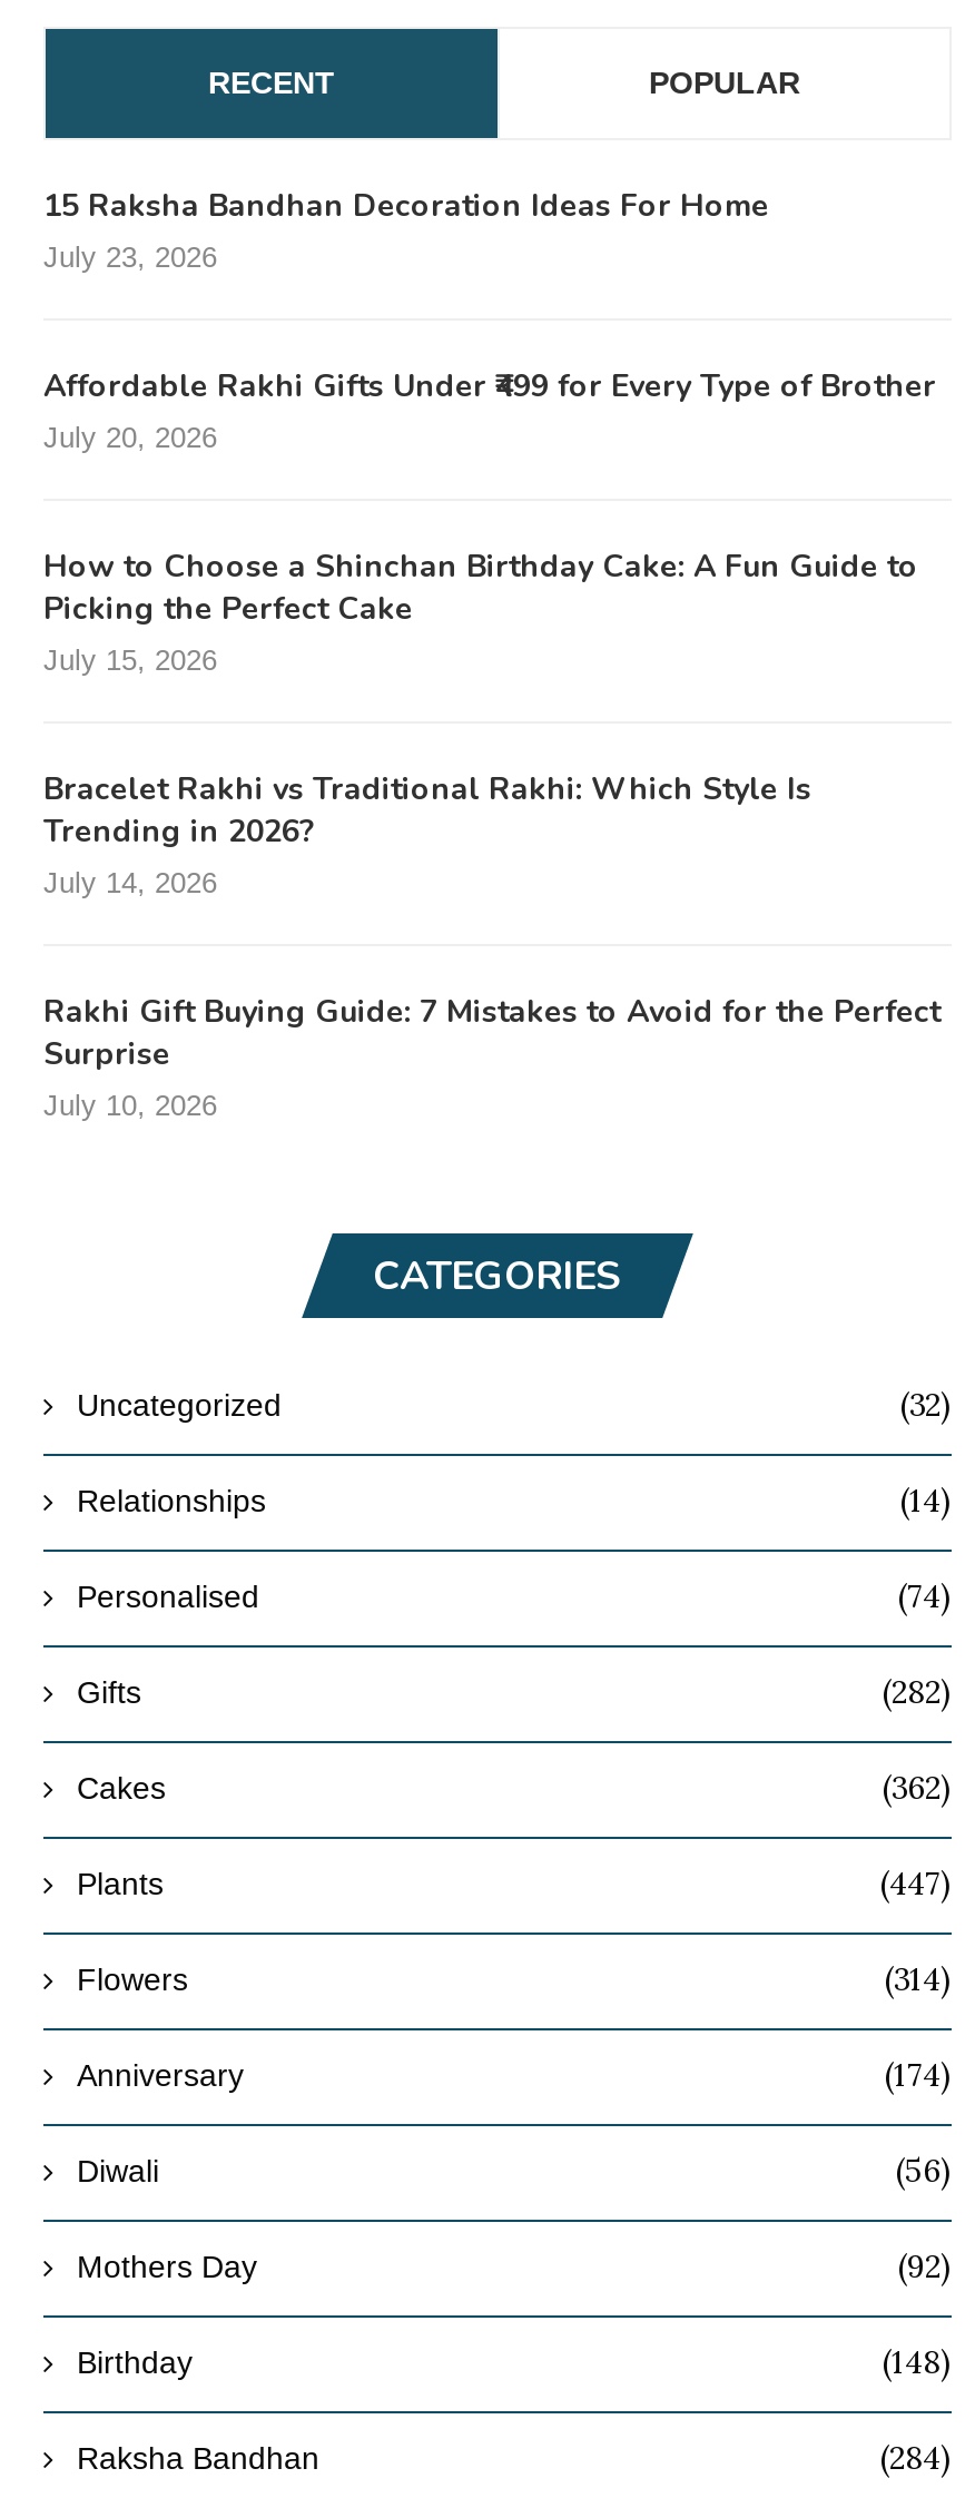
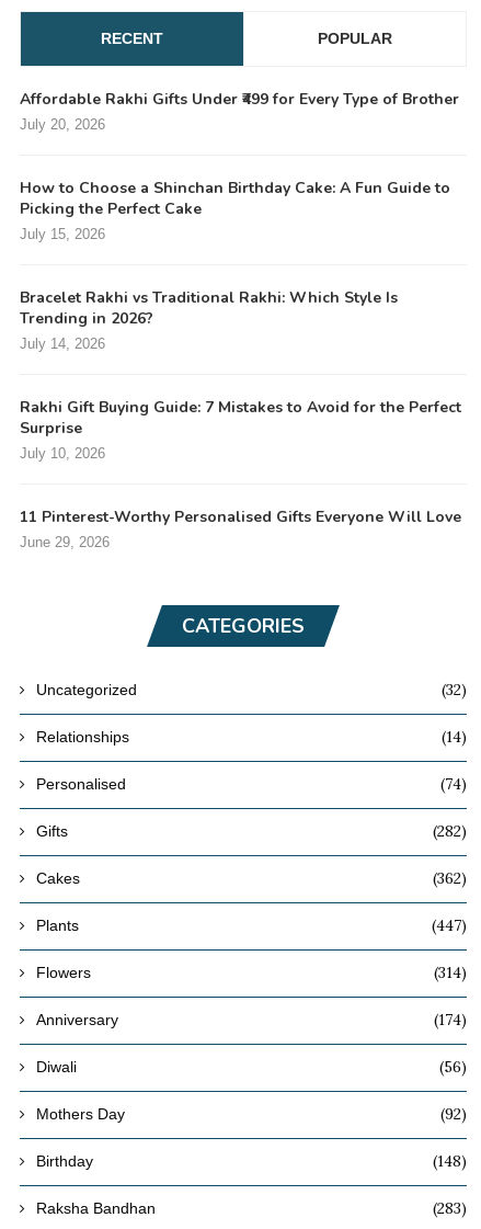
[43,185,769,274] 15 Raksha Bandhan Decoration Ideas For Home | July 23, 2026 -> none
moved [43,366,940,1123] -> [20,89,461,462]: Affordable Rakhi Gifts Under ₹499 for Every Type of Brother | July 20, 2026 | How to Choose a Shinchan Birthday Cake: A Fun Guide to | ... | Surprise | July 10, 2026
none -> [20,507,461,551] 11 Pinterest-Worthy Personalised Gifts Everyone Will Love | June 29, 2026
[880,2438,952,2478] (284) -> [433,1199,467,1218] (283)

